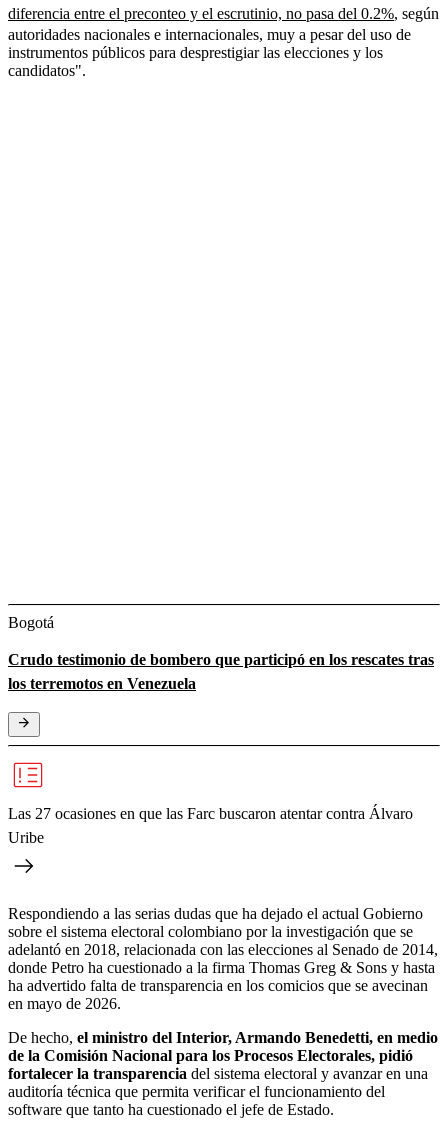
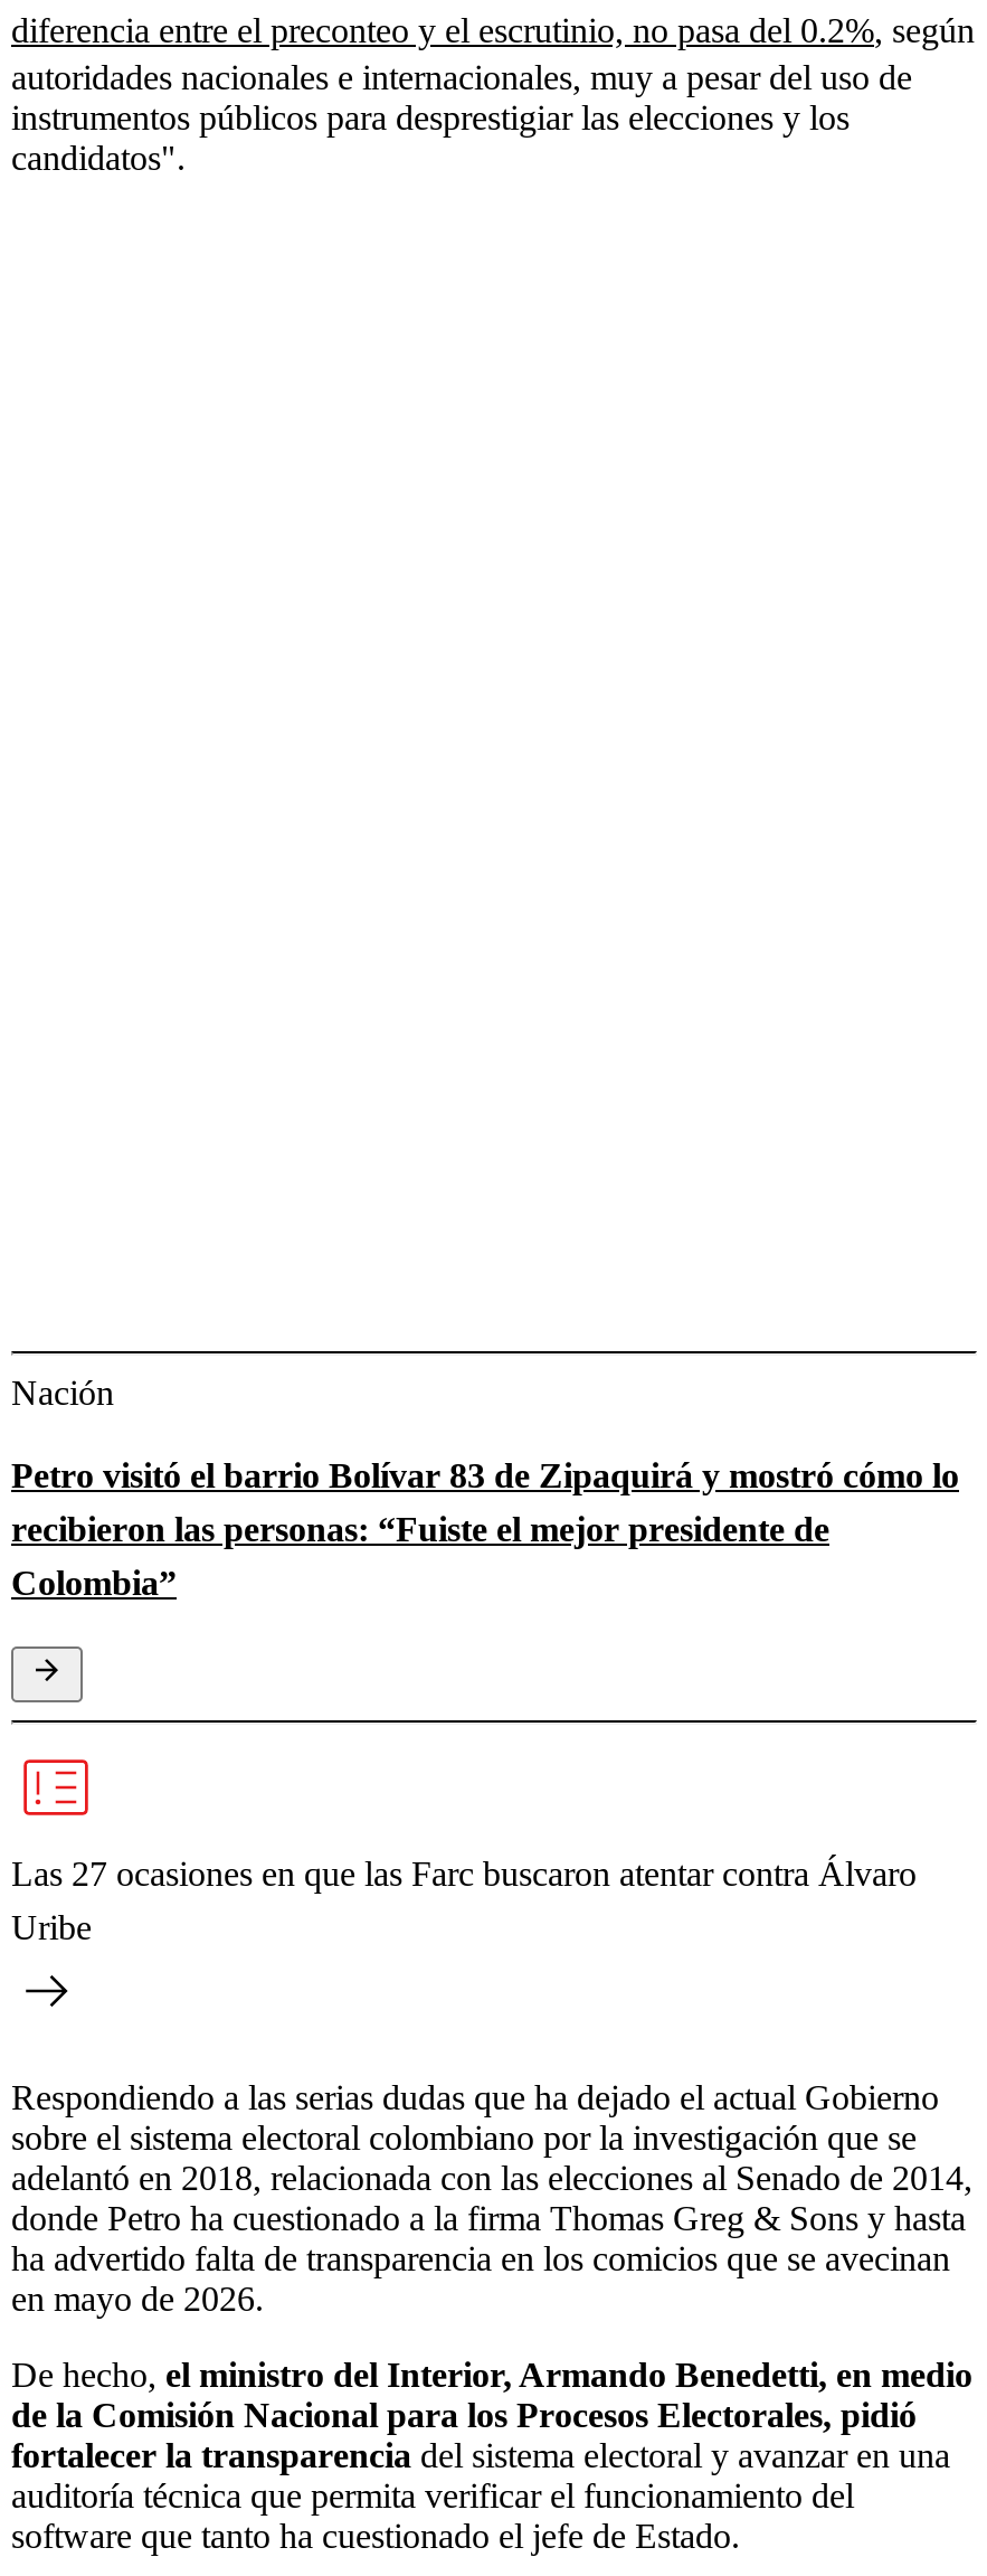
[8,614,54,631] Bogotá -> [11,1373,114,1411] Nación
[8,651,434,692] Crudo testimonio de bombero que participó en los rescates tras | los terremotos en Venezuela -> [11,1455,959,1601] Petro visitó el barrio Bolívar 83 de Zipaquirá y mostró cómo lo | recibieron las personas: “Fuiste el mejor presidente de | Colombia”

